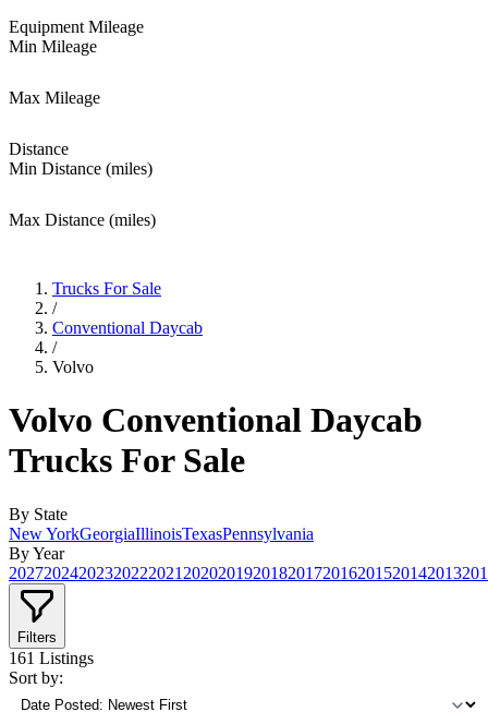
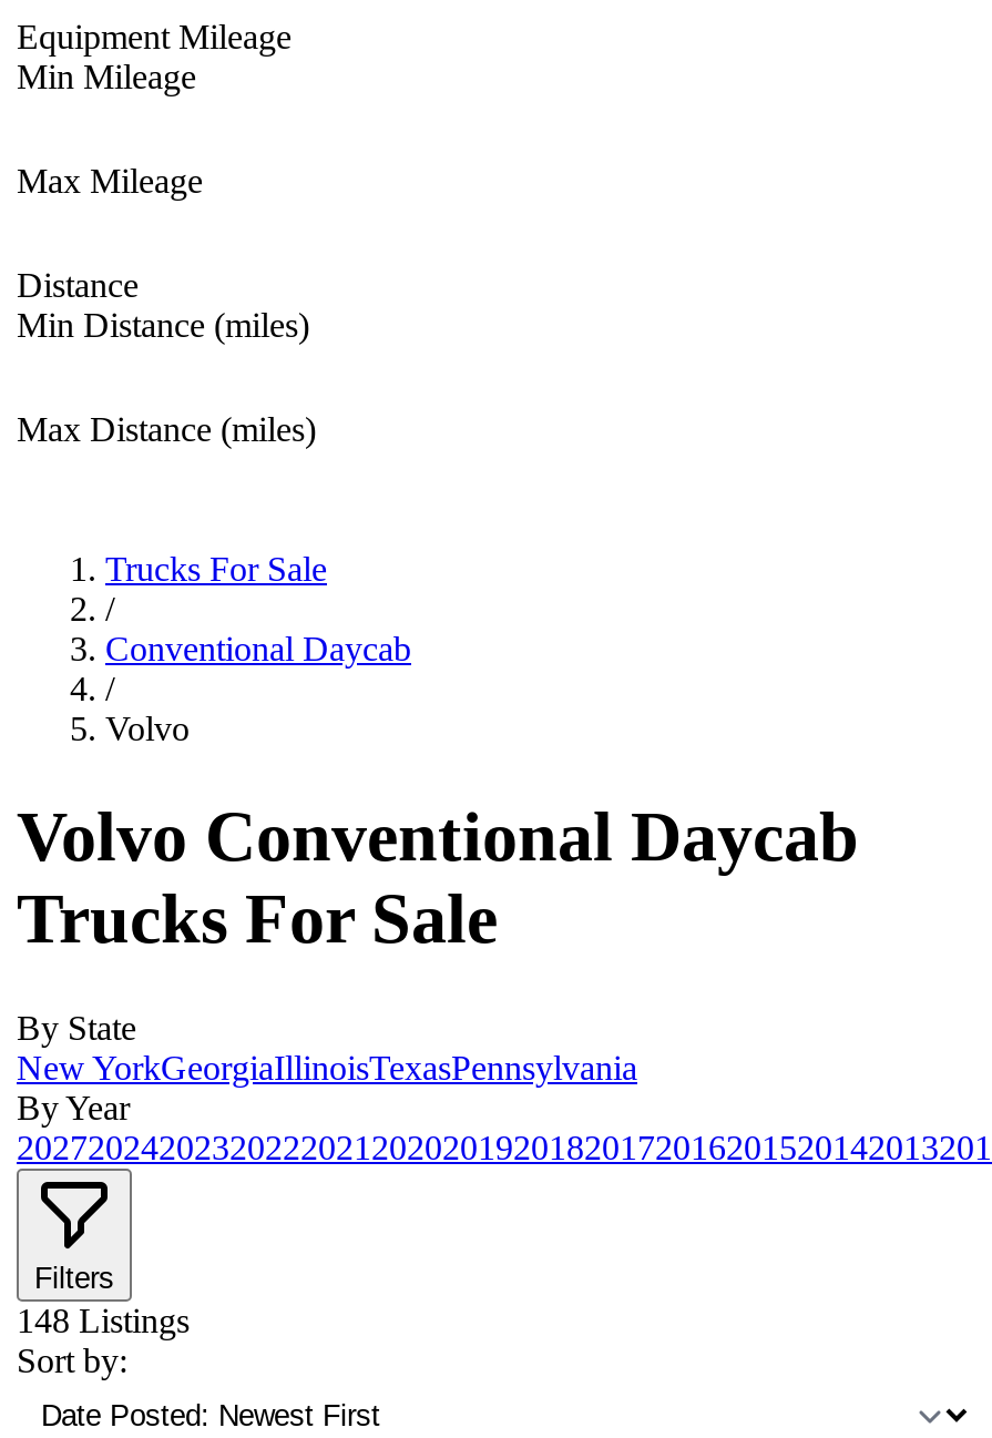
[9,648,94,667] 161Listings -> [17,1301,190,1339] 148Listings

